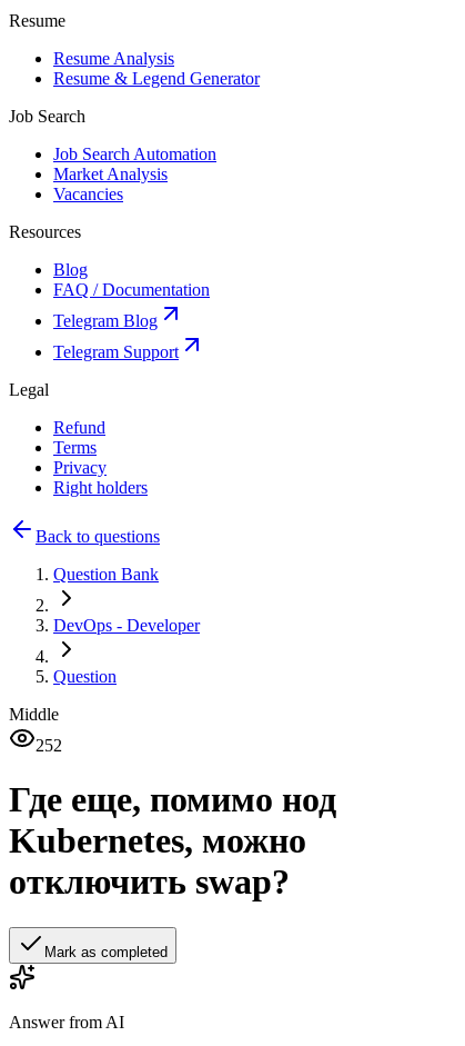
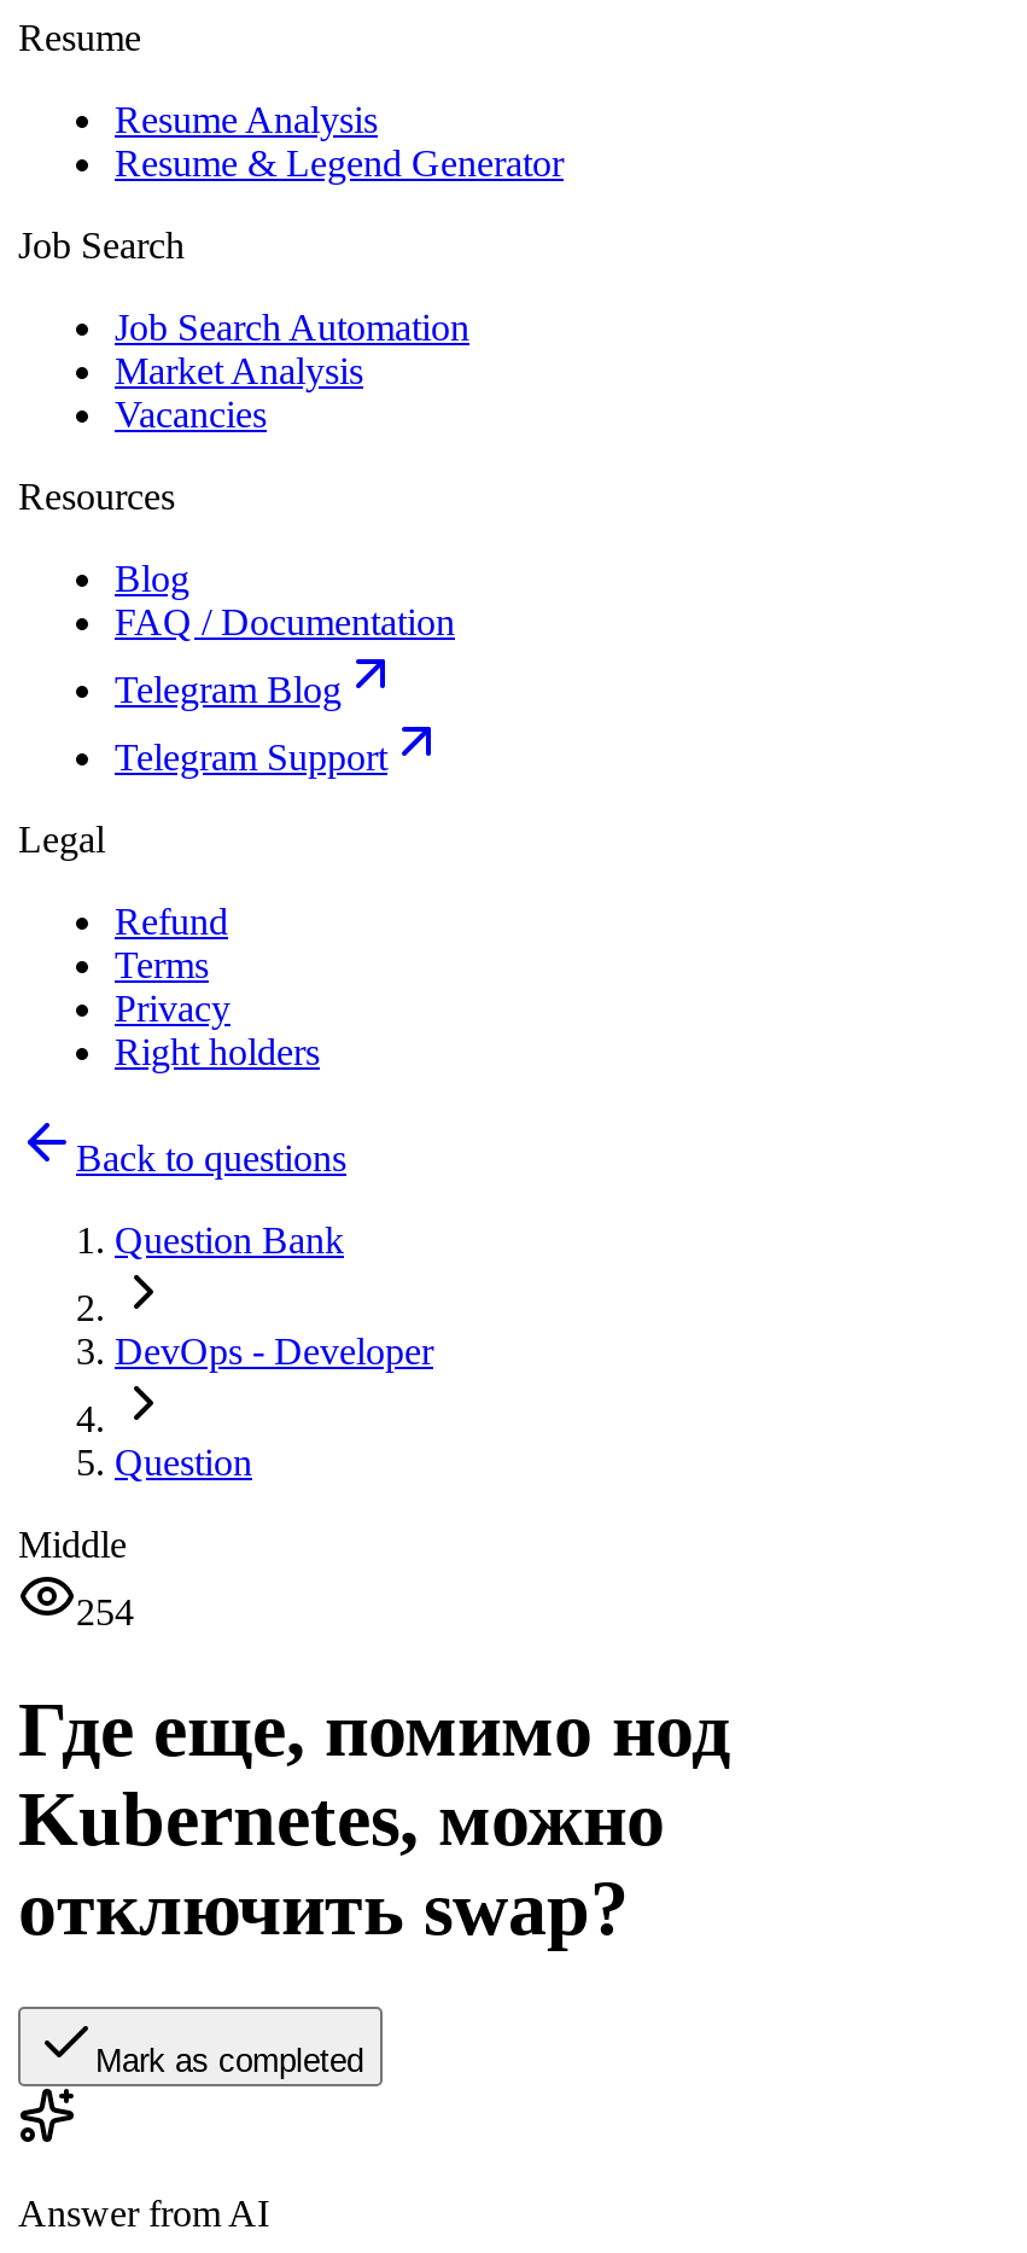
[36,736,62,755] 252 -> [76,1591,134,1632] 254

